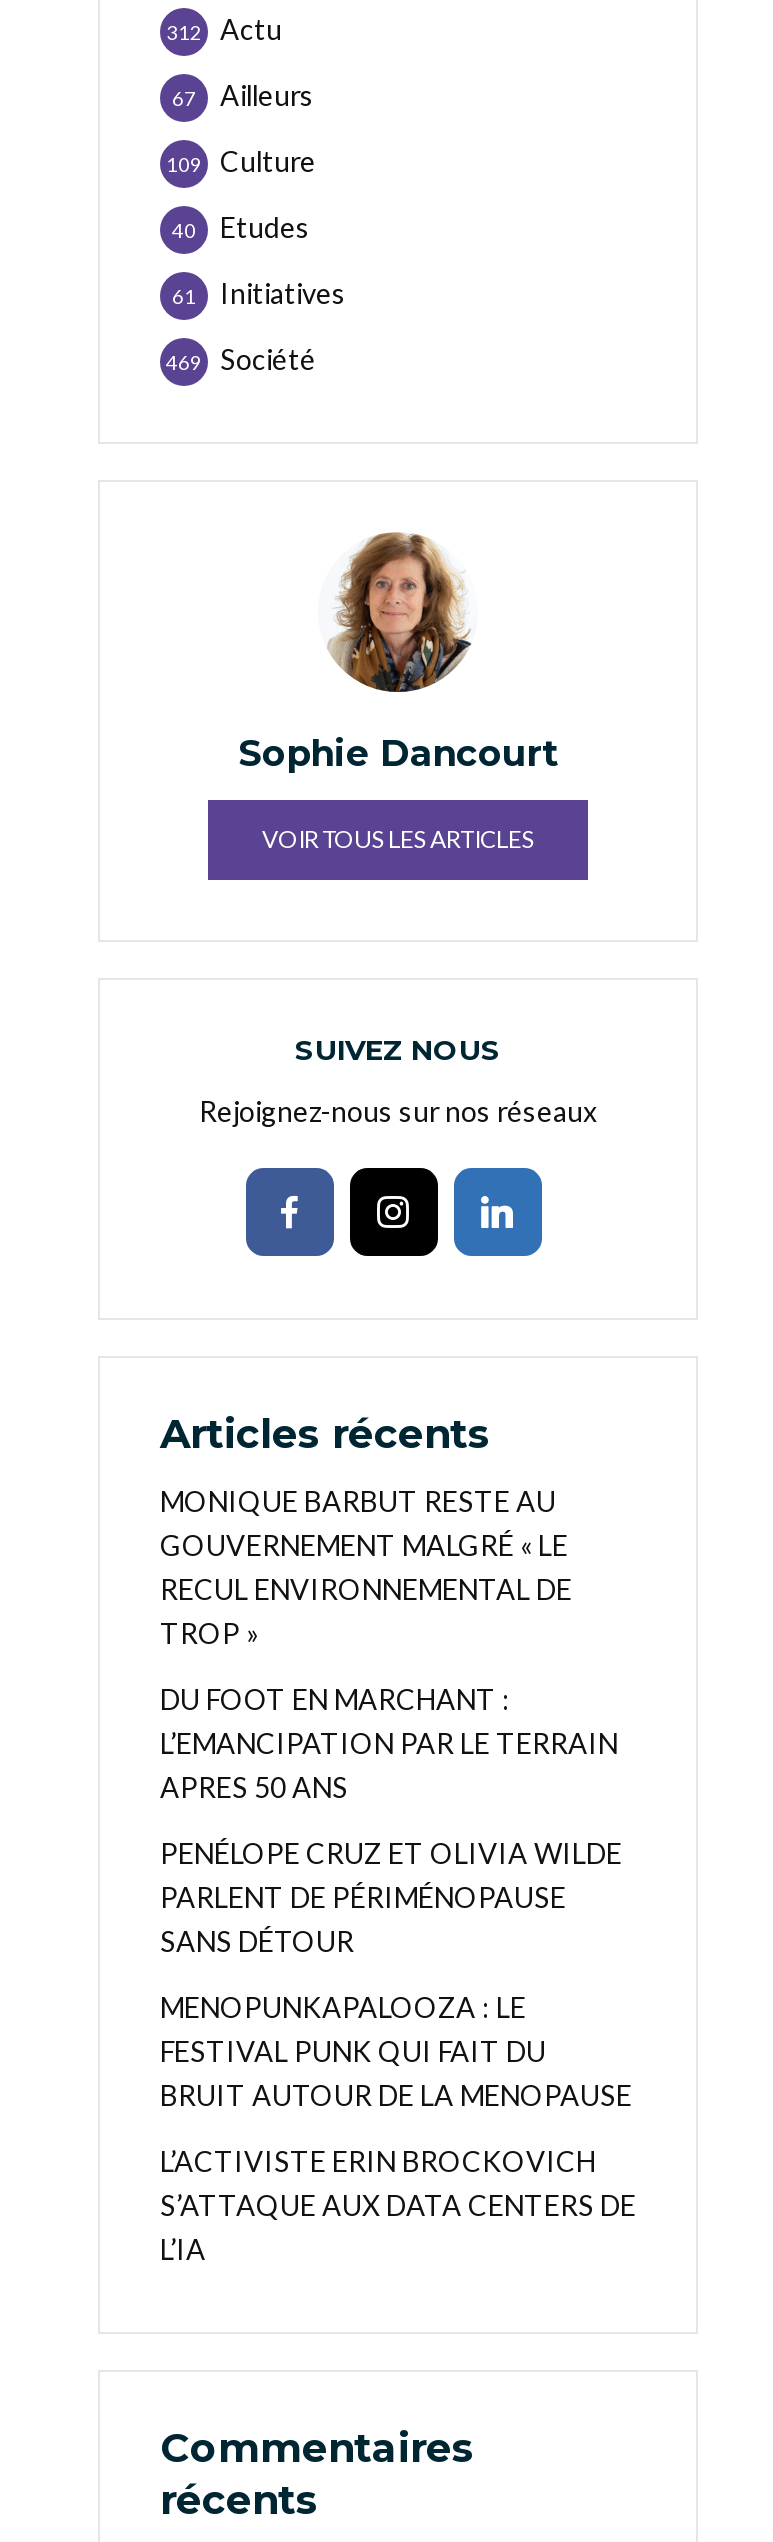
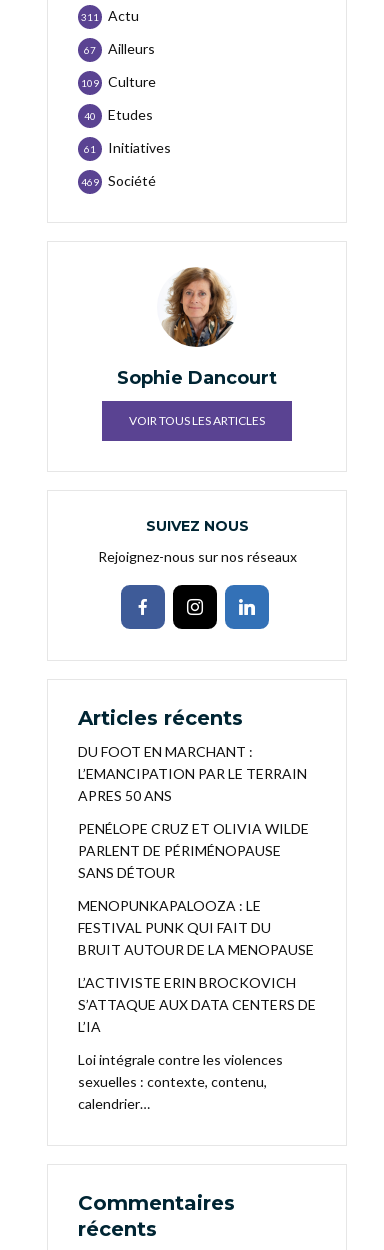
[166,12,282,46] 312 Actu -> [81,7,139,24] 311 Actu
[160,1484,572,1650] MONIQUE BARBUT RESTE AU | GOUVERNEMENT MALGRÉ « LE | RECUL ENVIRONNEMENTAL DE | TROP » -> none
moved [160,1682,636,2266] -> [78,743,316,1035]: DU FOOT EN MARCHANT : | L’EMANCIPATION PAR LE TERRAIN | APRES 50 ANS | ... | S’ATTAQUE AUX DATA CENTERS DE | L’IA
none -> [78,1051,283,1112] Loi intégrale contre les violences | sexuelles : contexte, contenu, | calendrier…

